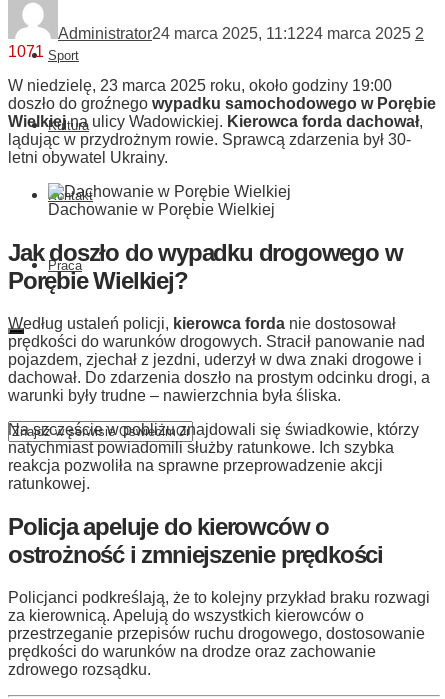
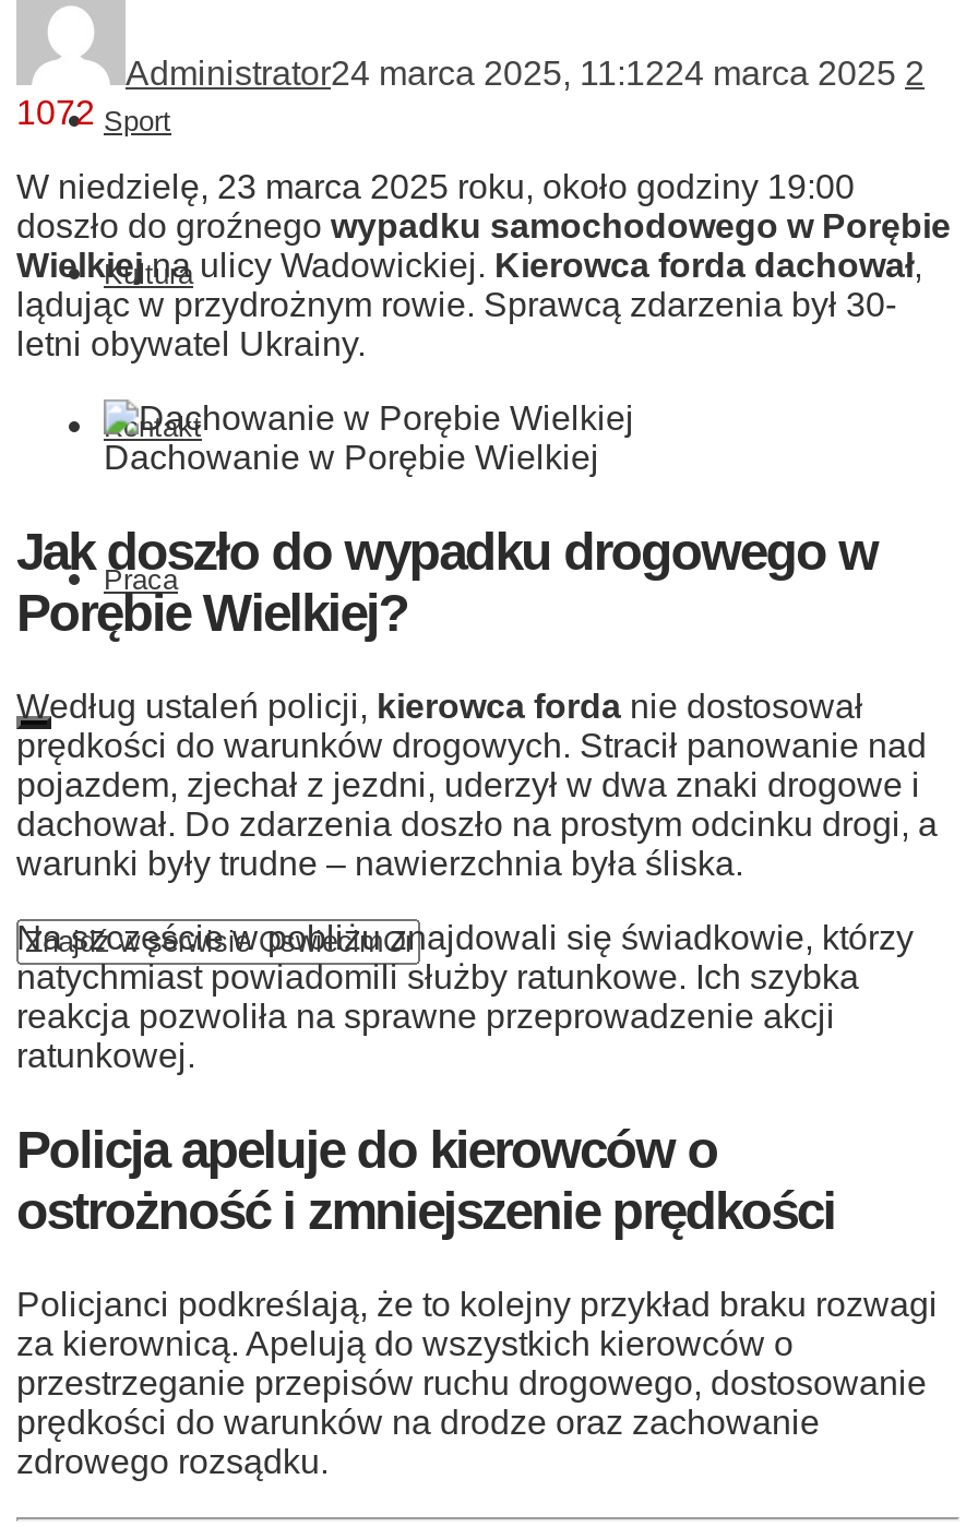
[8,43,79,63] 1071 Sport -> [16,95,171,138] 1072 Sport

